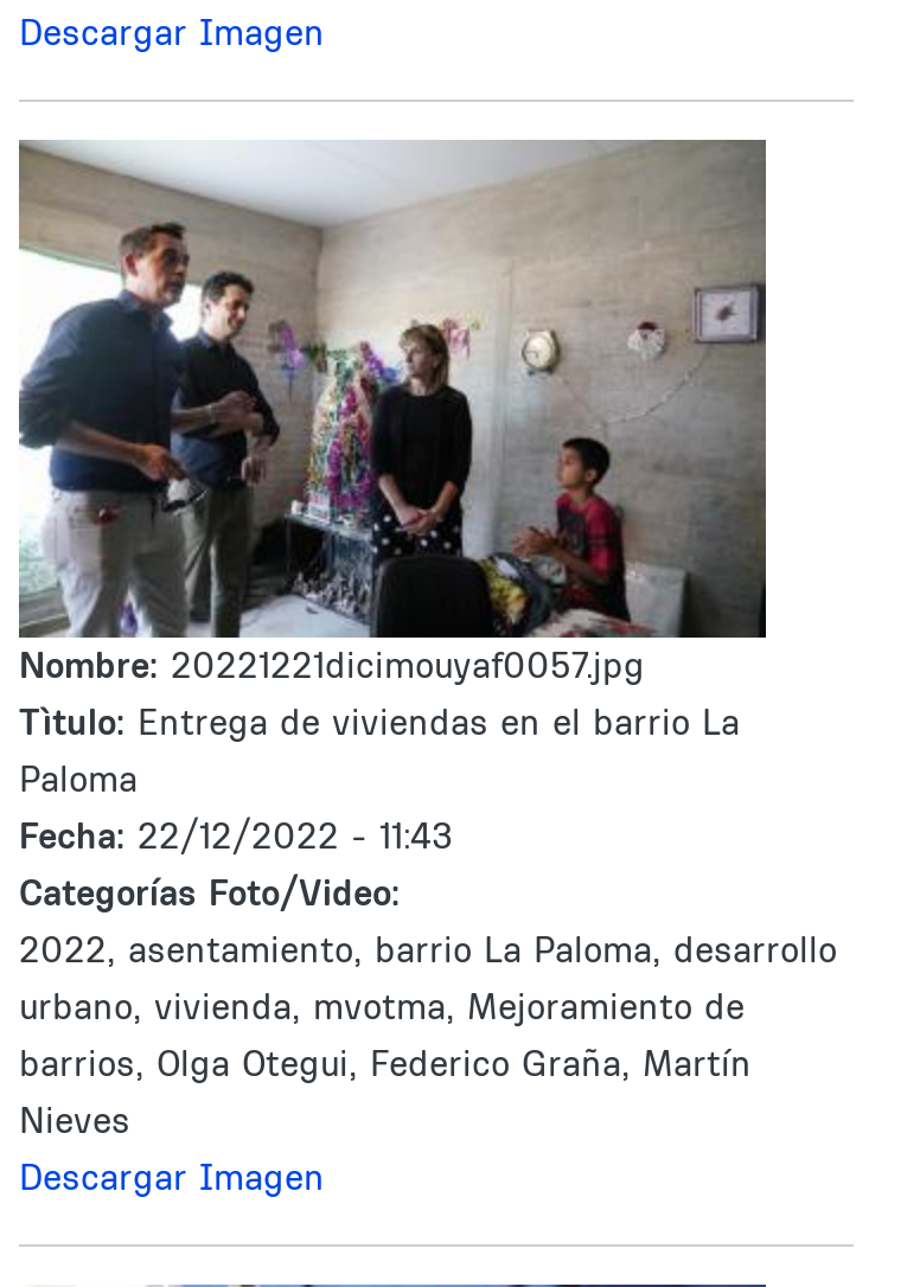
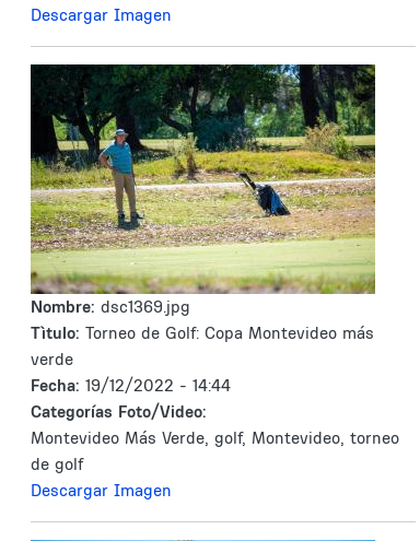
[17,137,768,858] [image] | Nombre: 20221221dicimouyaf0057.jpg | Tìtulo: Entrega de viviendas en el barrio La | Paloma | Fecha: 22/12/2022 - 11:43 -> [30,63,376,396] [image] | Nombre: dsc1369.jpg | Tìtulo: Torneo de Golf: Copa Montevideo más | verde | Fecha: 19/12/2022 - 14:44
[19,927,837,1142] 2022, asentamiento, barrio La Paloma, desarrollo | urbano, vivienda, mvotma, Mejoramiento de | barrios, Olga Otegui, Federico Graña, Martín | Nieves -> [31,427,399,474] Montevideo Más Verde, golf, Montevideo, torneo | de golf

